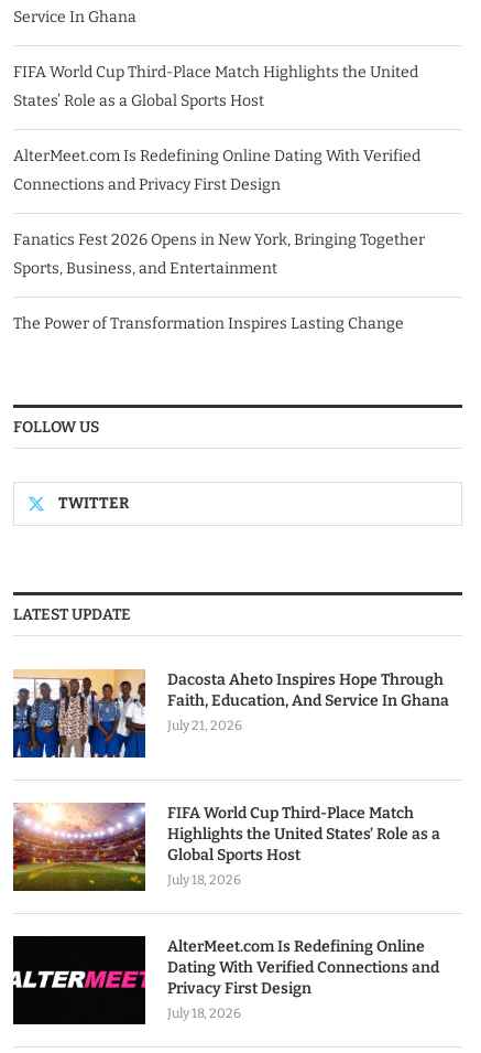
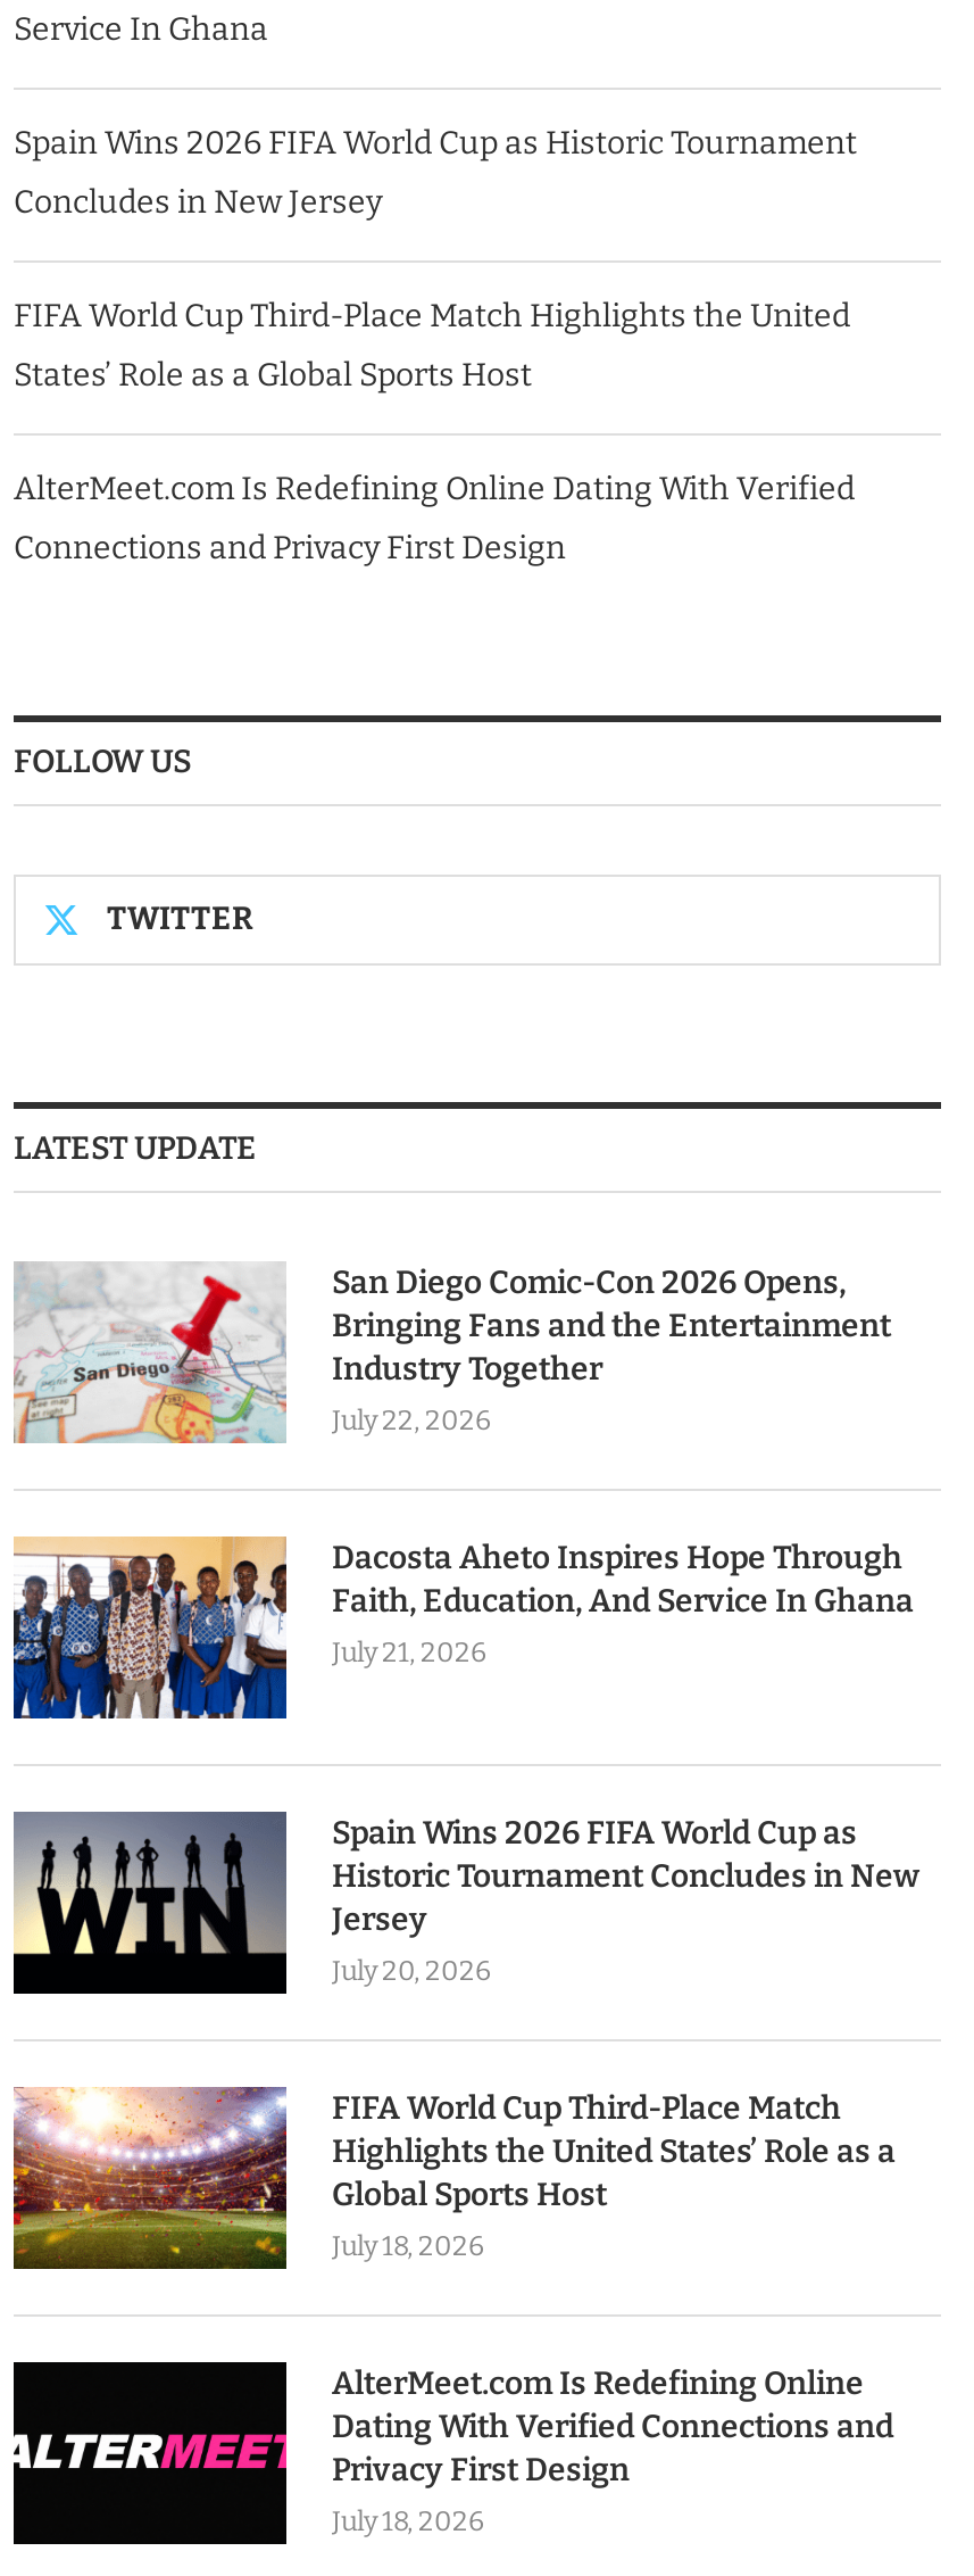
none -> [14,124,857,221] Spain Wins 2026 FIFA World Cup as Historic Tournament | Concludes in New Jersey
[13,230,425,333] Fanatics Fest 2026 Opens in New York, Bringing Together | Sports, Business, and Entertainment | The Power of Transformation Inspires Lasting Change -> none
moved [13,418,131,624] -> [14,742,257,1168]: FOLLOW US | TWITTER | LATEST UPDATE
none -> [14,1261,891,1443] [image] | San Diego Comic-Con 2026 Opens, | Bringing Fans and the Entertainment | Industry Together | July 22, 2026
none -> [11,1809,921,1994] [image] | Spain Wins 2026 FIFA World Cup as | Historic Tournament Concludes in New | Jersey | July 20, 2026

